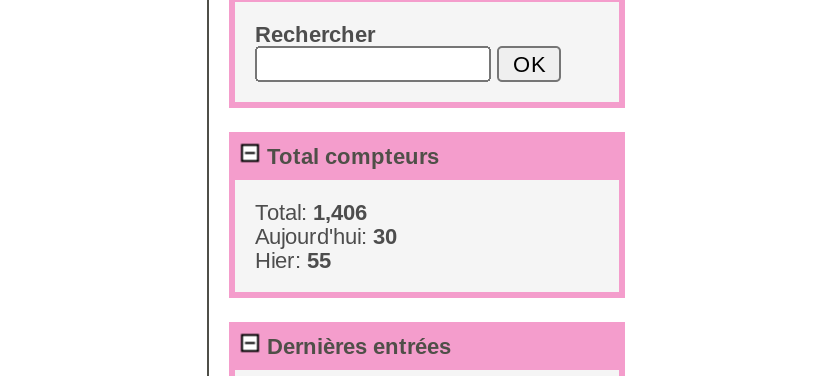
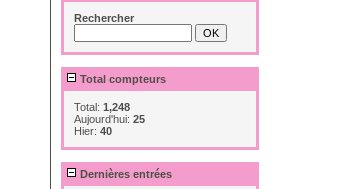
[255,200,367,224] Total: 1,406 -> [74,101,130,113] Total: 1,248
[255,224,397,248] Aujourd'hui: 30 -> [74,113,145,125] Aujourd'hui: 25
[255,248,331,272] Hier: 55 -> [74,125,112,137] Hier: 40

